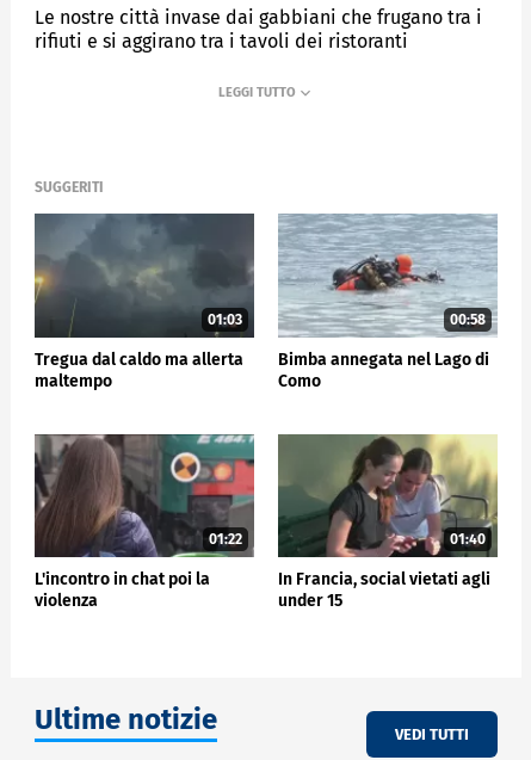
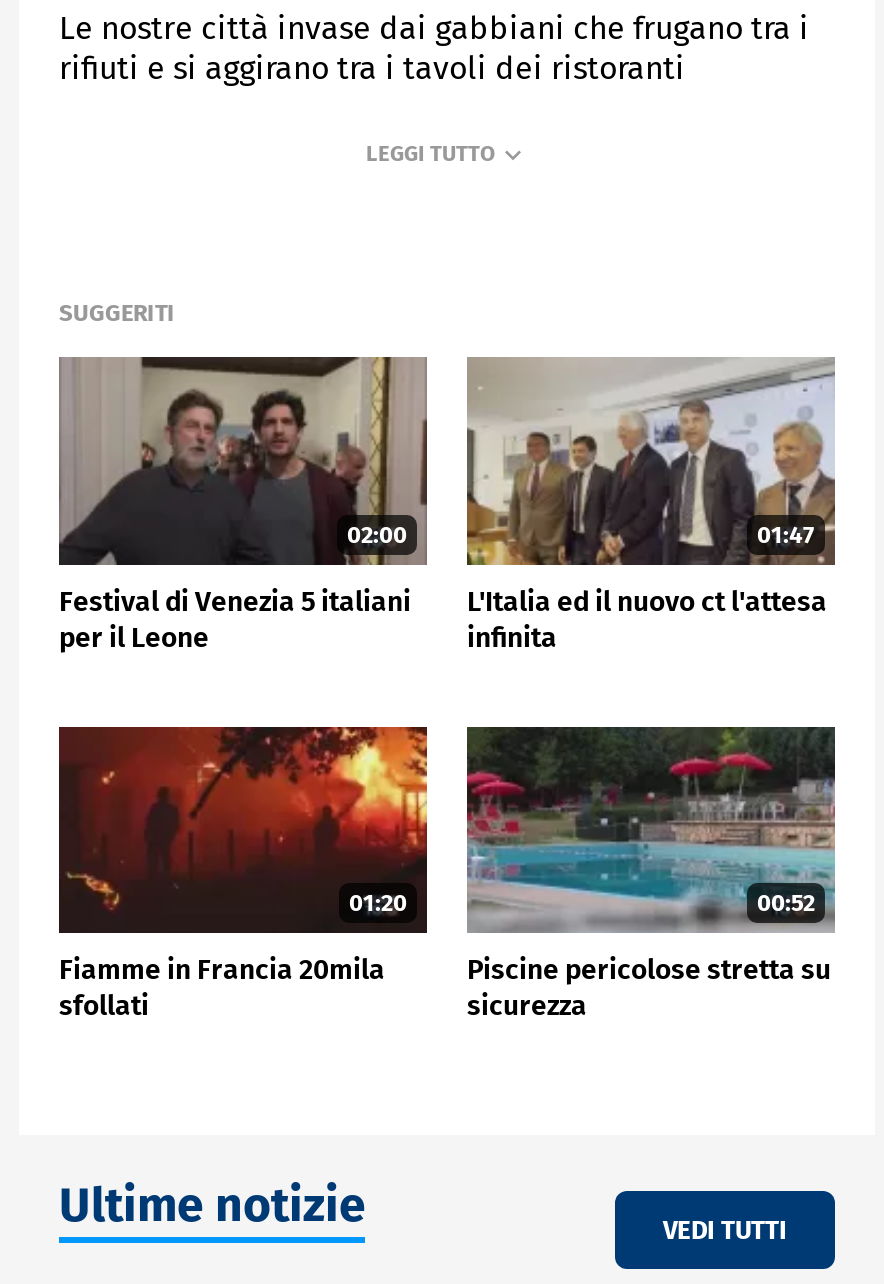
[35,212,254,339] [image] | 01:03 -> [59,355,427,567] [image] | 02:00
[278,214,498,338] [image] | 00:58 -> [465,357,835,567] [image] | 01:47
[35,349,243,391] Tregua dal caldo ma allerta | maltempo -> [59,585,411,655] Festival di Venezia 5 italiani | per il Leone
[278,349,489,391] Bimba annegata nel Lago di | Como -> [467,585,827,655] L'Italia ed il nuovo ct l'attesa | infinita
[35,433,255,558] [image] | 01:22 -> [59,725,429,935] [image] | 01:20
[277,433,499,557] [image] | 01:40 -> [465,725,837,933] [image] | 00:52
[35,569,210,611] L'incontro in chat poi la | violenza -> [59,954,385,1024] Fiamme in Francia 20mila | sfollati
[278,569,490,611] In Francia, social vietati agli | under 15 -> [467,954,831,1024] Piscine pericolose stretta su | sicurezza

